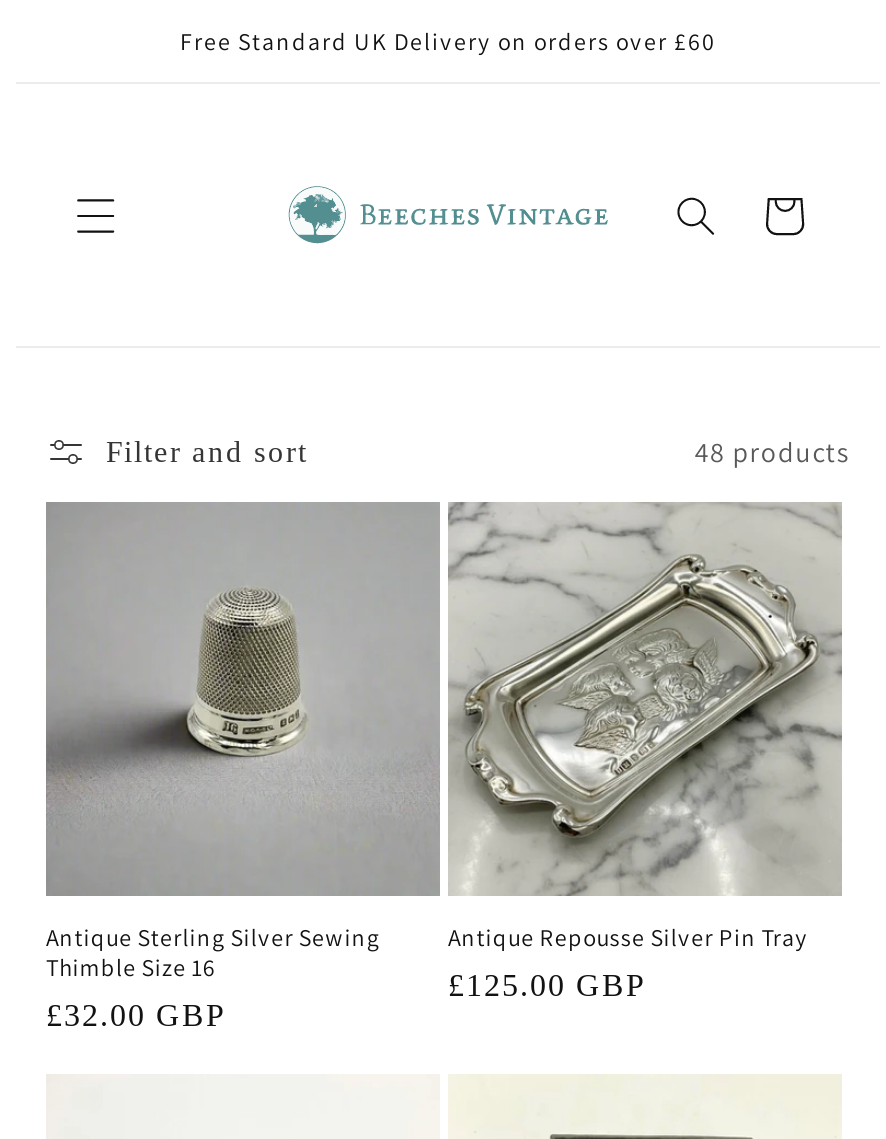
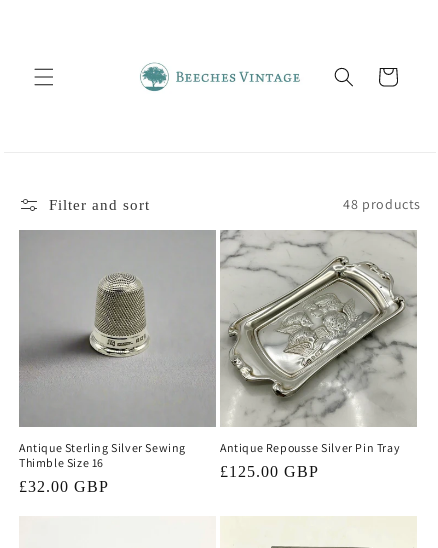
[180,26,716,56] Free Standard UK Delivery on orders over £60 -> none

